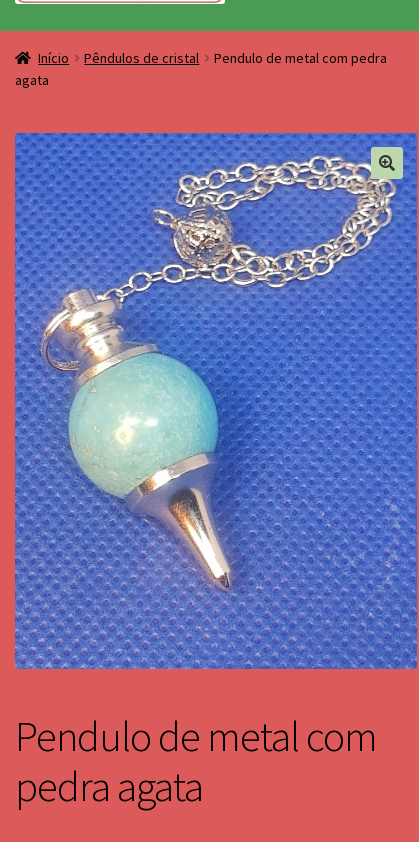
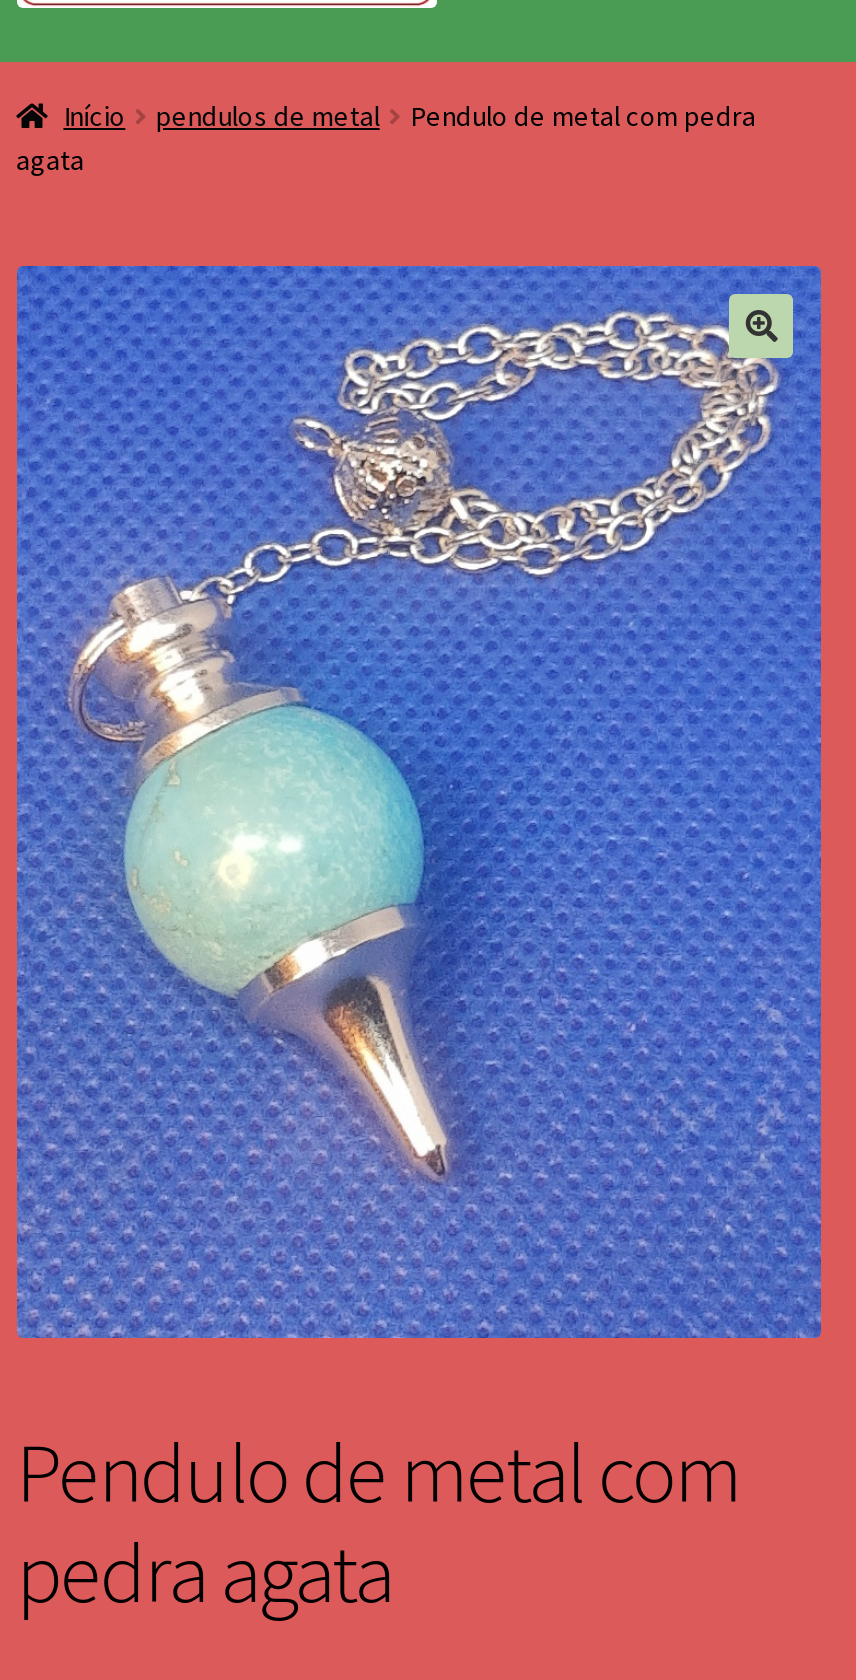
[84,49,199,67] Pêndulos de cristal -> [156,97,380,133] pendulos de metal

